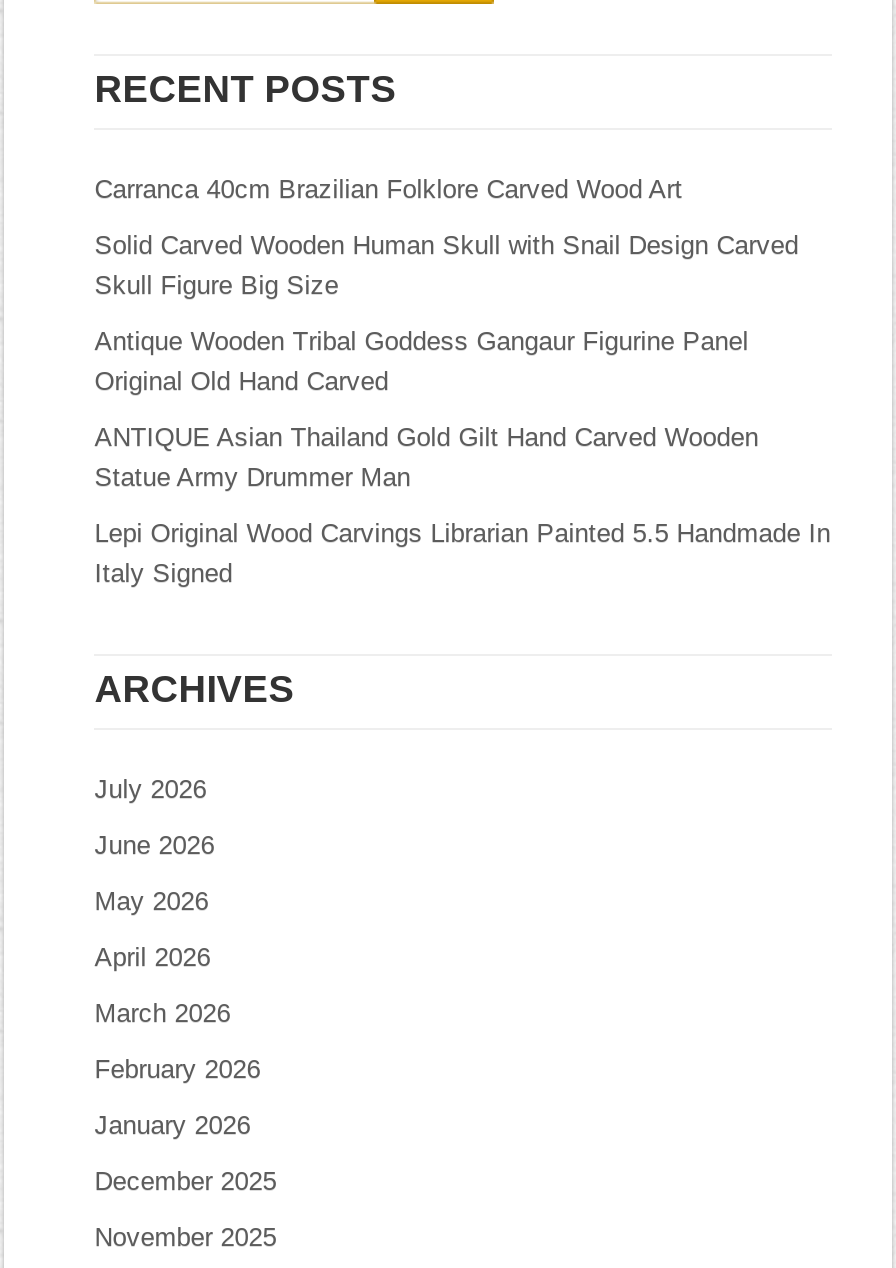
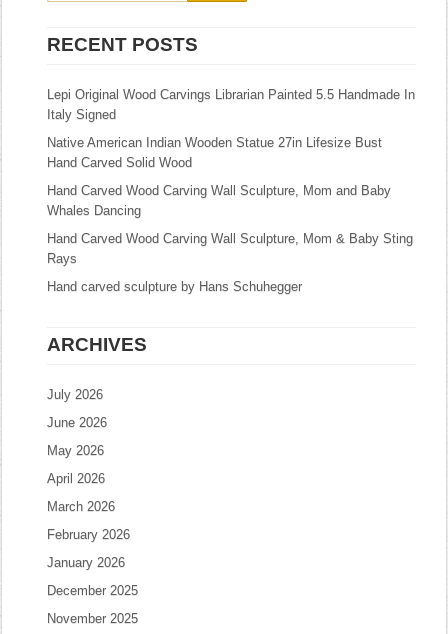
[94,174,798,492] Carranca 40cm Brazilian Folklore Carved Wood Art | Solid Carved Wooden Human Skull with Snail Design Carved | Skull Figure Big Size | Antique Wooden Tribal Goddess Gangaur Figurine Panel | Original Old Hand Carved | ANTIQUE Asian Thailand Gold Gilt Hand Carved Wooden | Statue Army Drummer Man -> none
moved [94,518,830,588] -> [47,87,415,122]: Lepi Original Wood Carvings Librarian Painted 5.5 Handmade In | Italy Signed
none -> [47,135,413,294] Native American Indian Wooden Statue 27in Lifesize Bust | Hand Carved Solid Wood | Hand Carved Wood Carving Wall Sculpture, Mom and Baby | Whales Dancing | Hand Carved Wood Carving Wall Sculpture, Mom & Baby Sting | Rays | Hand carved sculpture by Hans Schuhegger

